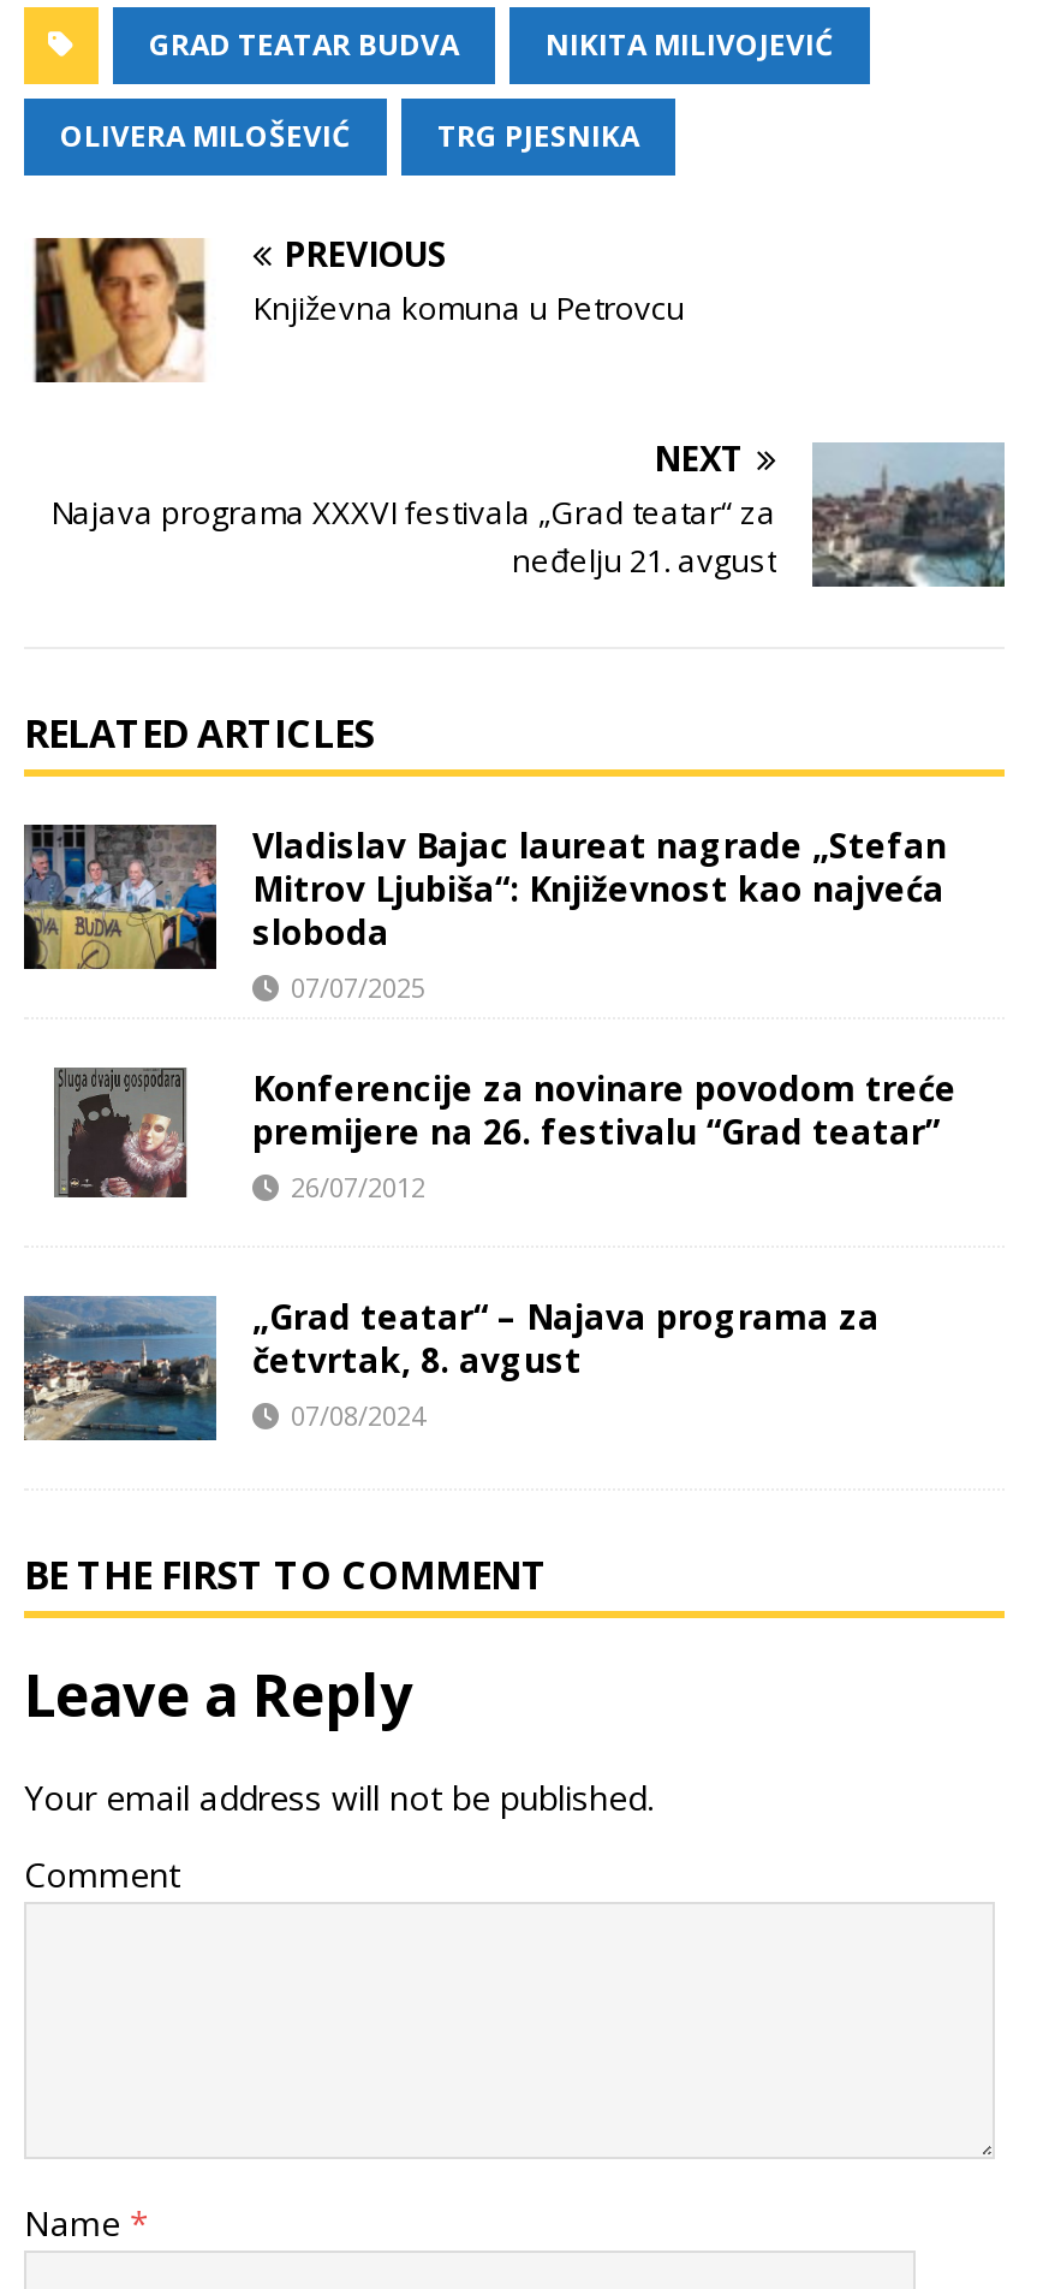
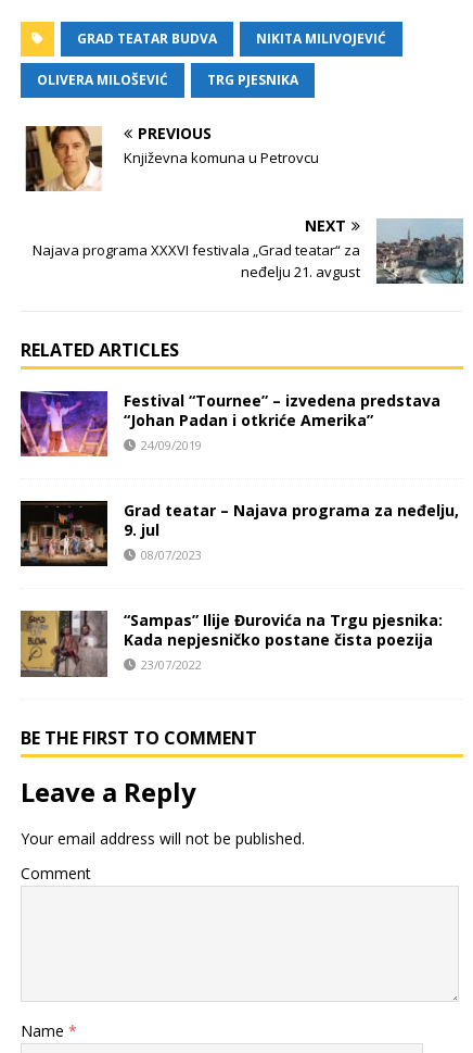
[24,822,947,1006] [image] | Vladislav Bajac laureat nagrade „Stefan | Mitrov Ljubiša“: Književnost kao najveća | sloboda | 07/07/2025 -> [20,390,440,457] [image] | Festival “Tournee” – izvedena predstava | “Johan Padan i otkriće Amerika” | 24/09/2019
[24,1065,956,1206] [image] | Konferencije za novinare povodom treće | premijere na 26. festivalu “Grad teatar” | 26/07/2012 -> [20,500,459,567] [image] | Grad teatar – Najava programa za neđelju, | 9. jul | 08/07/2023
[22,1294,880,1443] [image] | „Grad teatar“ – Najava programa za | četvrtak, 8. avgust | 07/08/2024 -> [20,610,443,678] [image] | “Sampas” Ilije Đurovića na Trgu pjesnika: | Kada nepjesničko postane čista poezija | 23/07/2022

